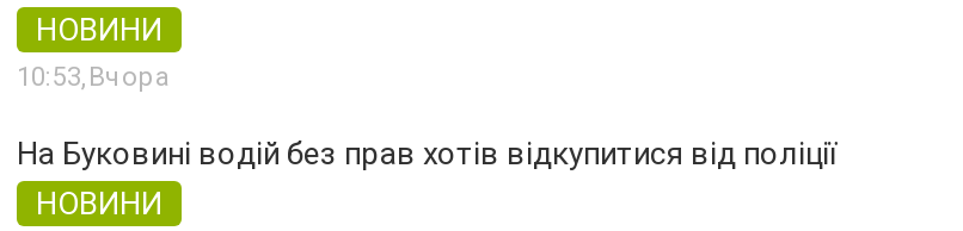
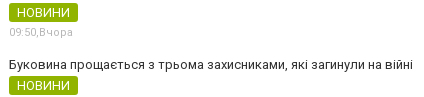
[17,61,170,92] 10:53, Вчора -> [9,26,73,39] 09:50, Вчора
[17,135,836,171] На Буковині водій без прав хотів відкупитися від поліції -> [9,57,413,72] Буковина прощається з трьома захисниками, які загинули на війні

